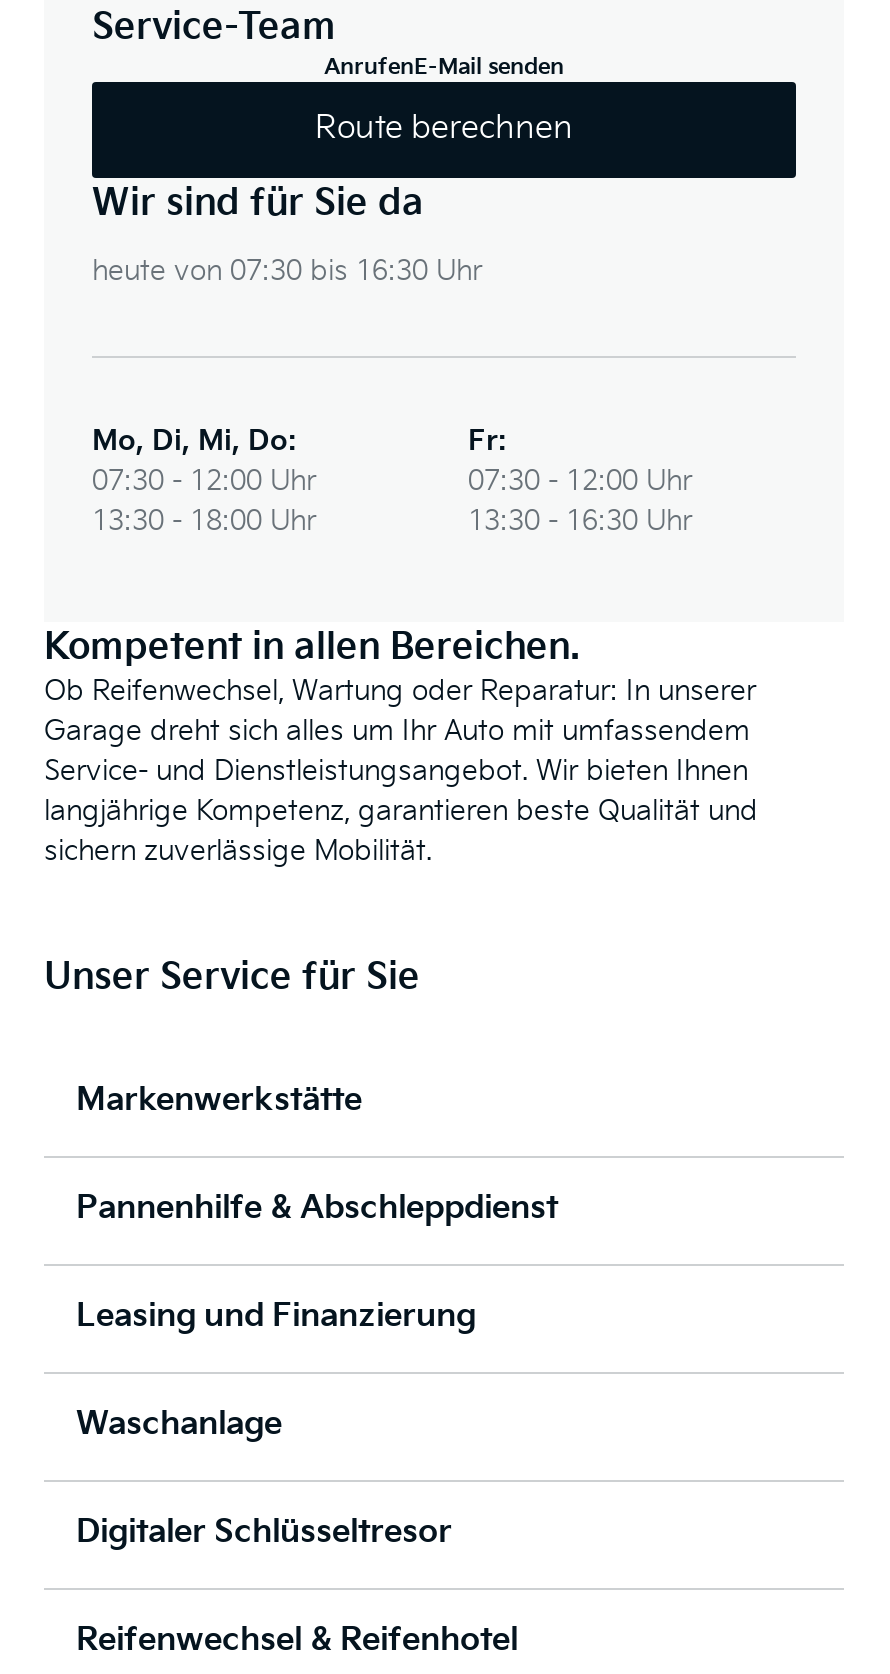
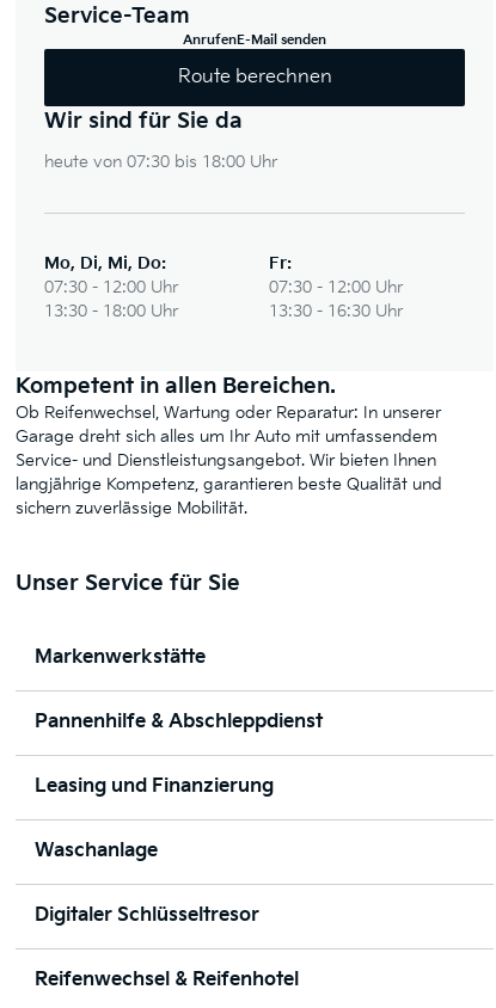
[92,253,482,287] heute von 07:30 bis 16:30 Uhr -> [44,151,277,171] heute von 07:30 bis 18:00 Uhr

